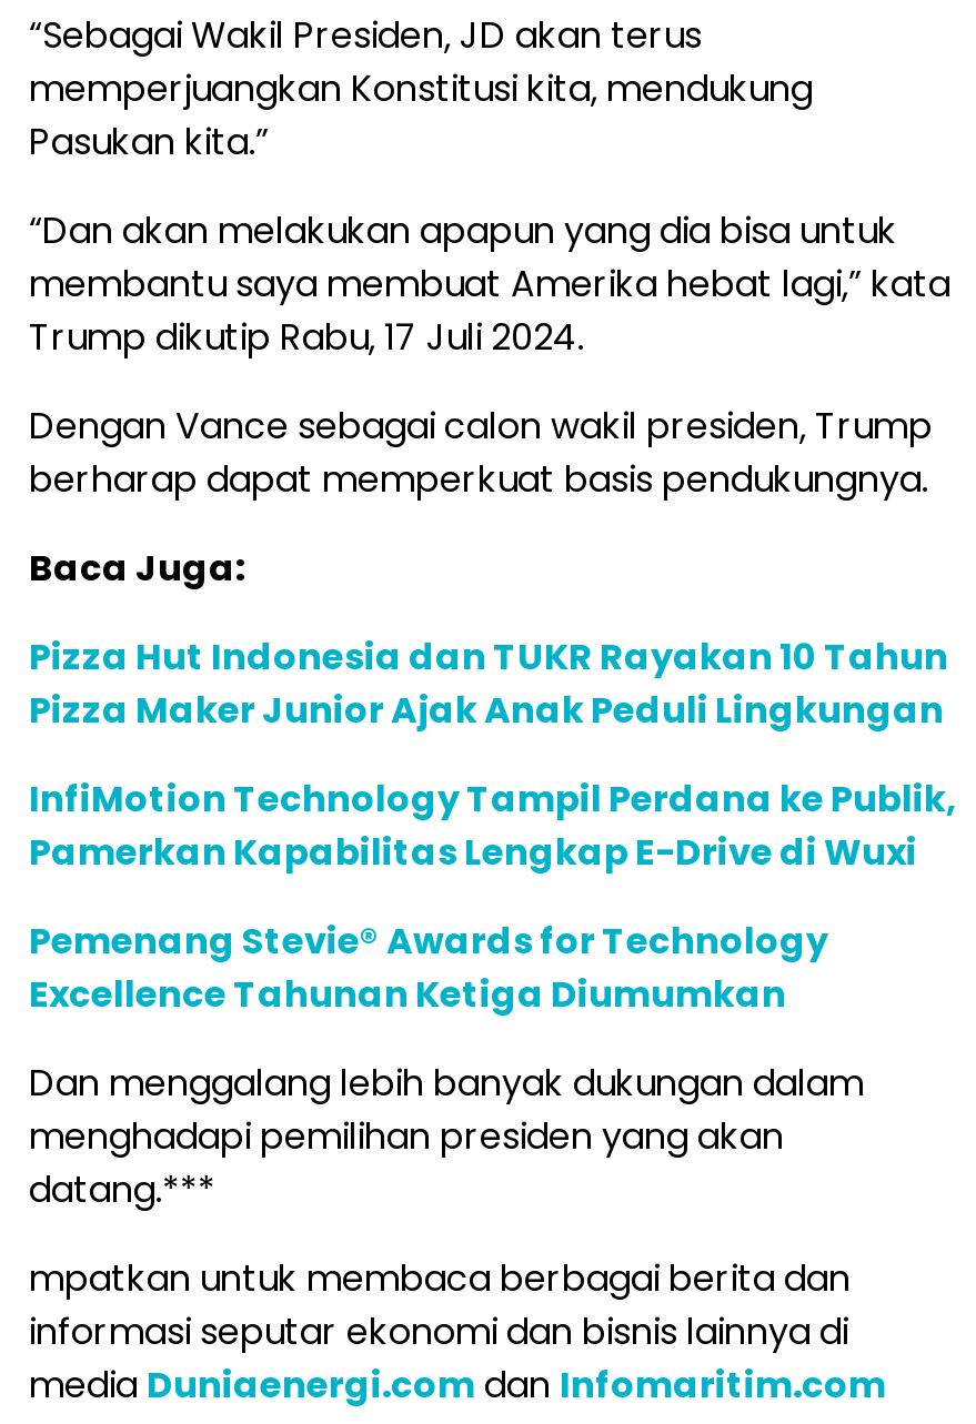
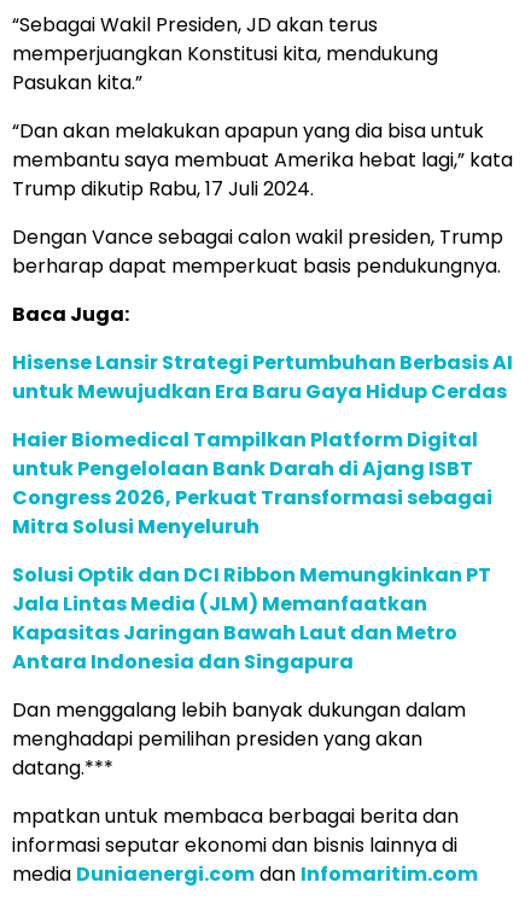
[29,632,948,736] Pizza Hut Indonesia dan TUKR Rayakan 10 Tahun | Pizza Maker Junior Ajak Anak Peduli Lingkungan -> [12,349,513,405] Hisense Lansir Strategi Pertumbuhan Berbasis AI | untuk Mewujudkan Era Baru Gaya Hidup Cerdas
[29,774,957,878] InfiMotion Technology Tampil Perdana ke Publik, | Pamerkan Kapabilitas Lengkap E-Drive di Wuxi -> [12,426,492,540] Haier Biomedical Tampilkan Platform Digital | untuk Pengelolaan Bank Darah di Ajang ISBT | Congress 2026, Perkuat Transformasi sebagai | Mitra Solusi Menyeluruh
[29,916,828,1020] Pemenang Stevie® Awards for Technology | Excellence Tahunan Ketiga Diumumkan -> [12,561,491,676] Solusi Optik dan DCI Ribbon Memungkinkan PT | Jala Lintas Media (JLM) Memanfaatkan | Kapasitas Jaringan Bawah Laut dan Metro | Antara Indonesia dan Singapura

